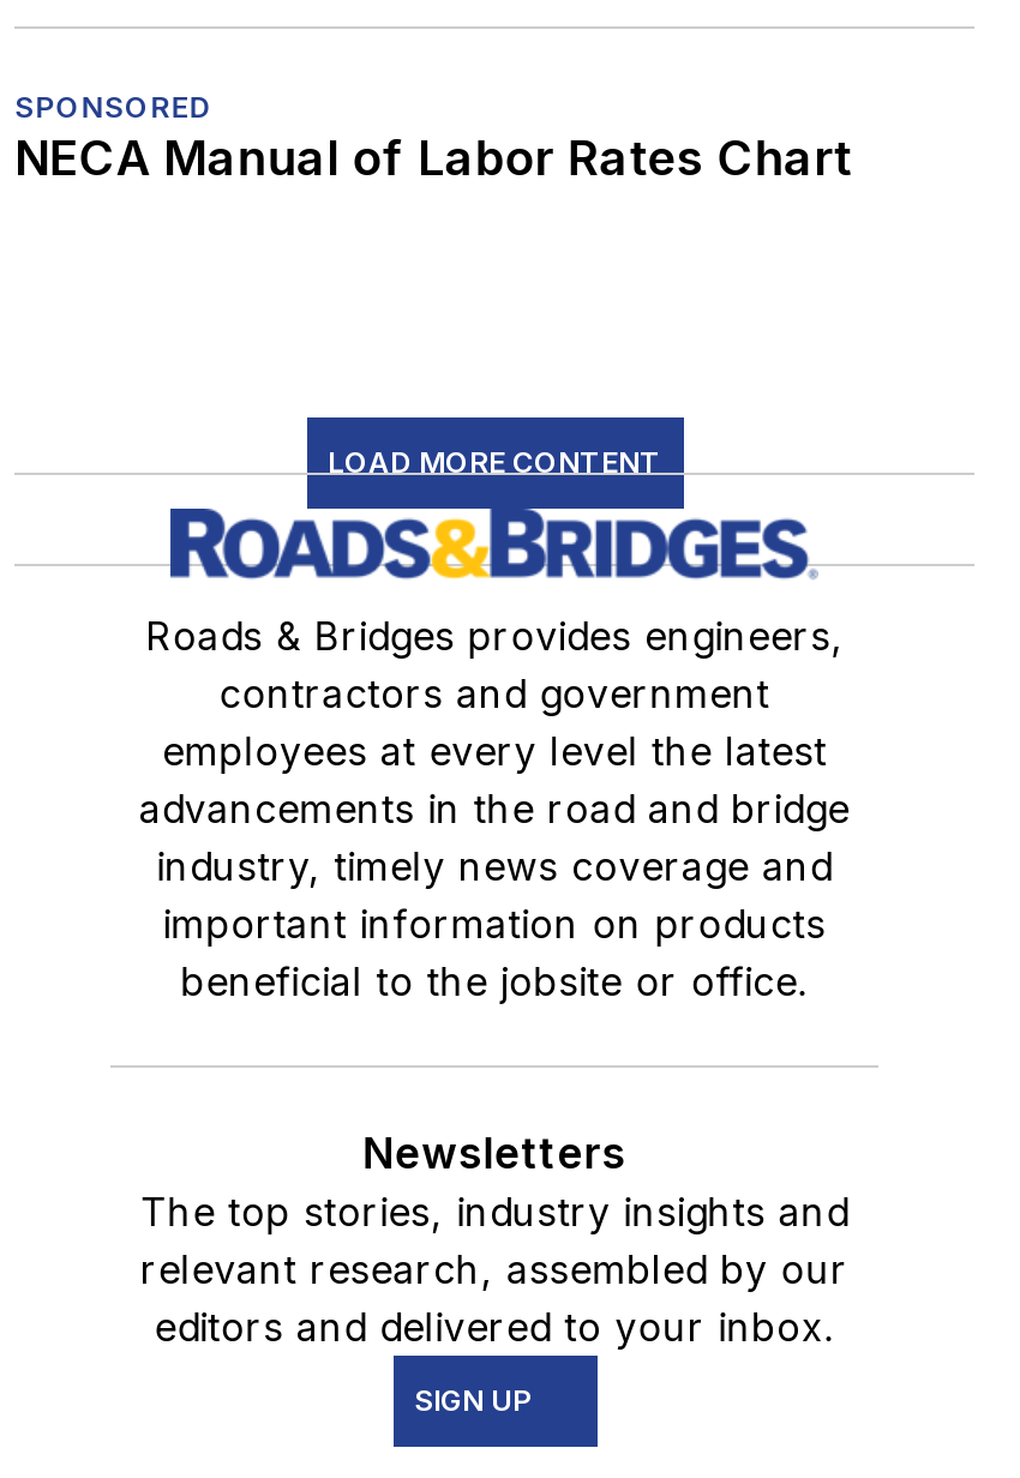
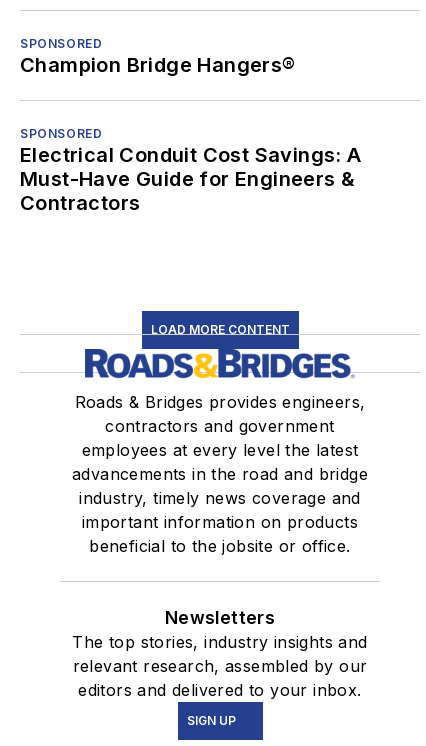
[14,130,852,188] NECA Manual of Labor Rates Chart -> [20,53,362,215] Champion Bridge Hangers® | SPONSORED | Electrical Conduit Cost Savings: A | Must-Have Guide for Engineers & | Contractors

